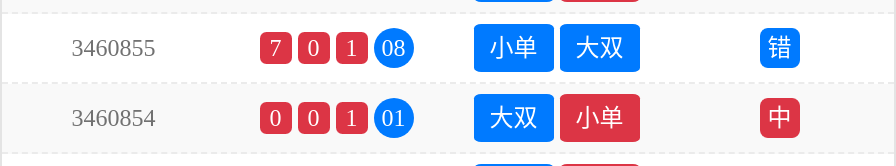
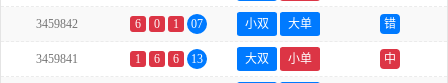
[72,34,156,62] 3460855 -> [36,17,78,31] 3459842
[270,34,282,62] 7 -> [135,17,141,31] 6
[382,34,406,62] 08 -> [191,17,203,31] 07
[490,34,538,62] 小单 -> [245,17,269,31] 小双
[576,34,624,62] 大双 -> [288,17,312,31] 大单
[72,104,320,132] 3460854 | 0 | 0 -> [36,52,78,66] 3459841
[382,104,406,132] 01 -> [154,52,203,66] 6 | 6 | 13

